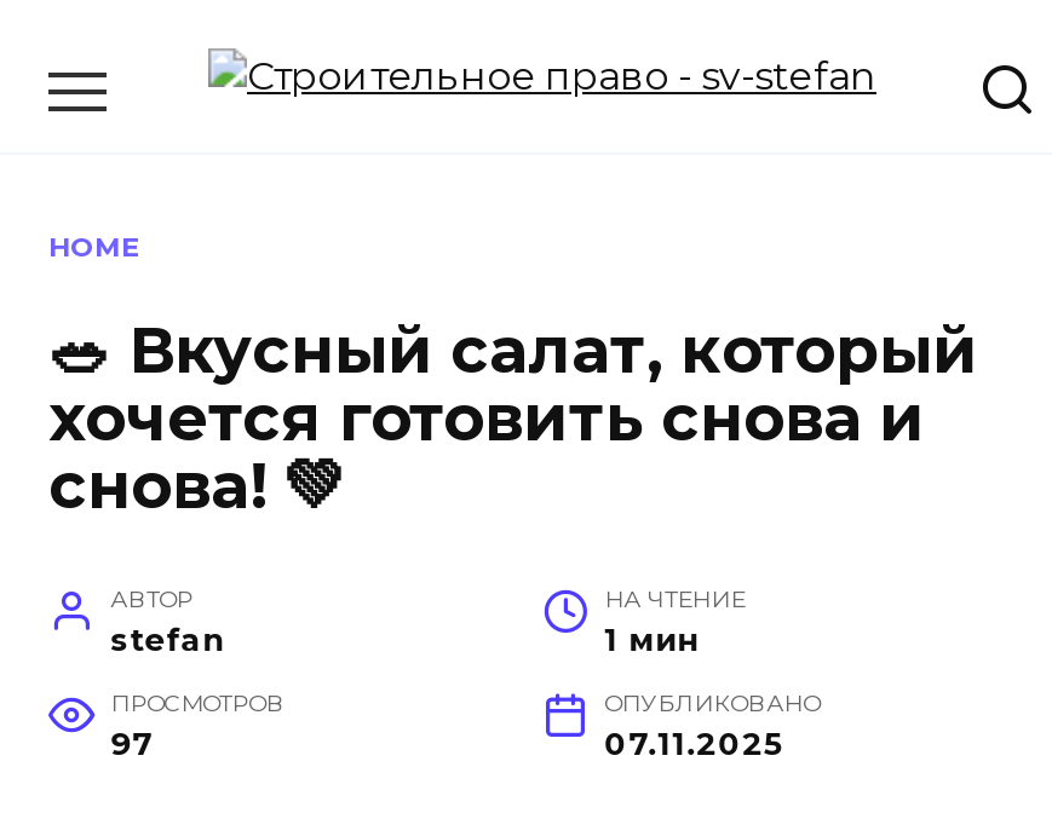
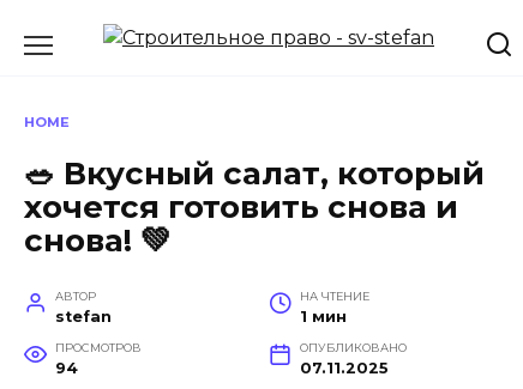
[110,725,154,762] 97 -> [55,359,77,377] 94

